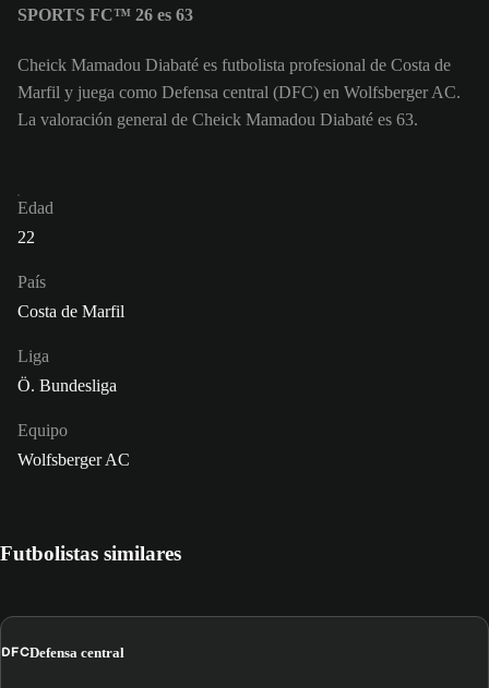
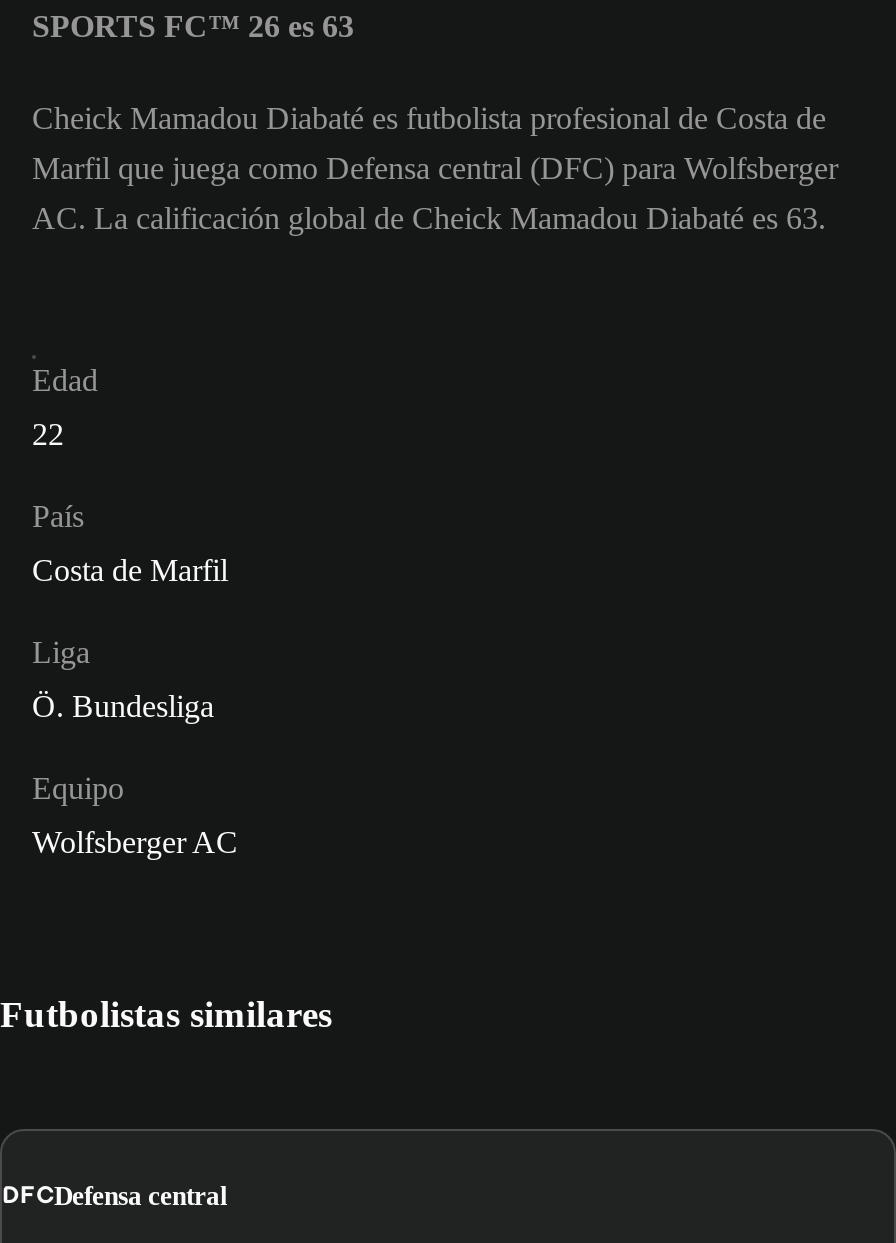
[17,83,461,102] Marfil y juega como Defensa central (DFC) en Wolfsberger AC. -> [32,152,838,186] Marfil que juega como Defensa central (DFC) para Wolfsberger
[17,110,418,129] La valoración general de Cheick Mamadou Diabaté es 63. -> [32,202,826,236] AC. La calificación global de Cheick Mamadou Diabaté es 63.

